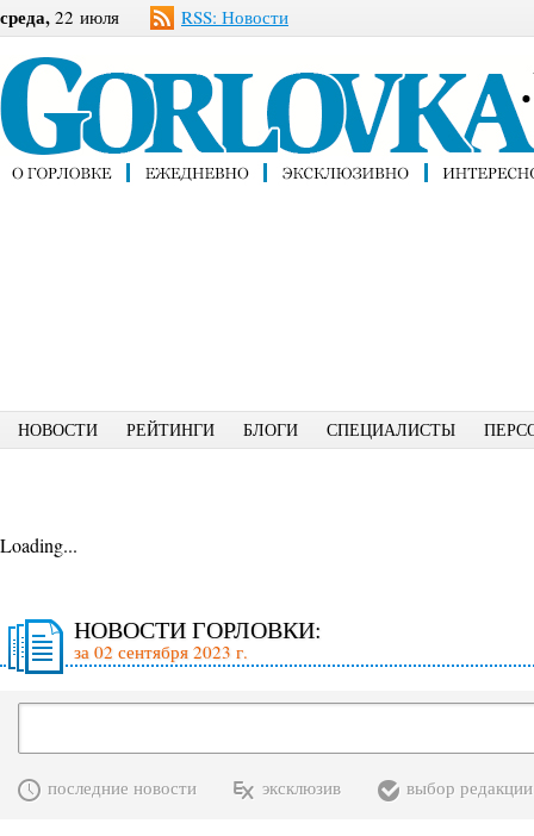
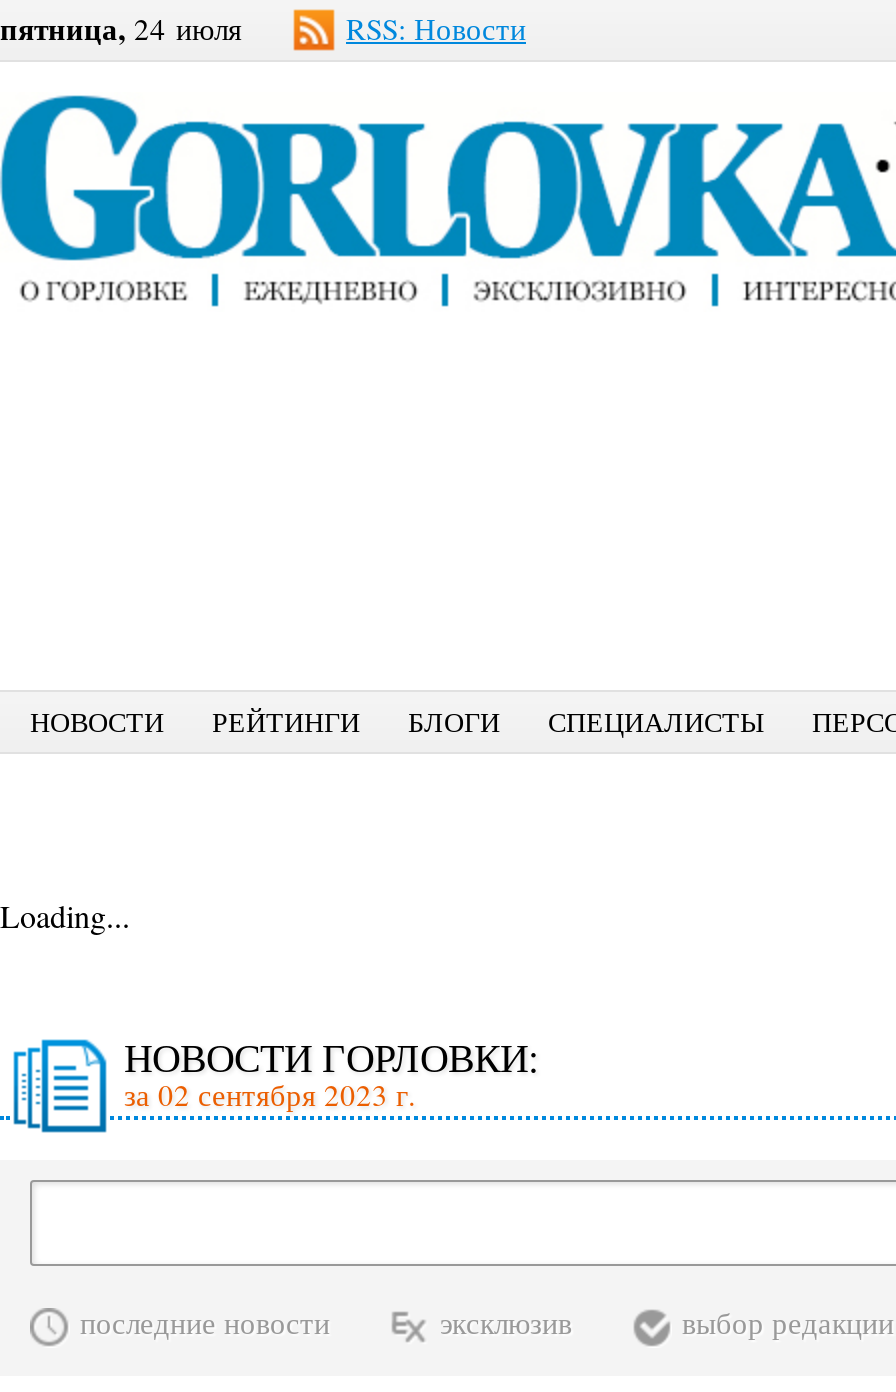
[0,4,119,30] среда, 22 июля -> [0,6,242,50] пятница, 24 июля

